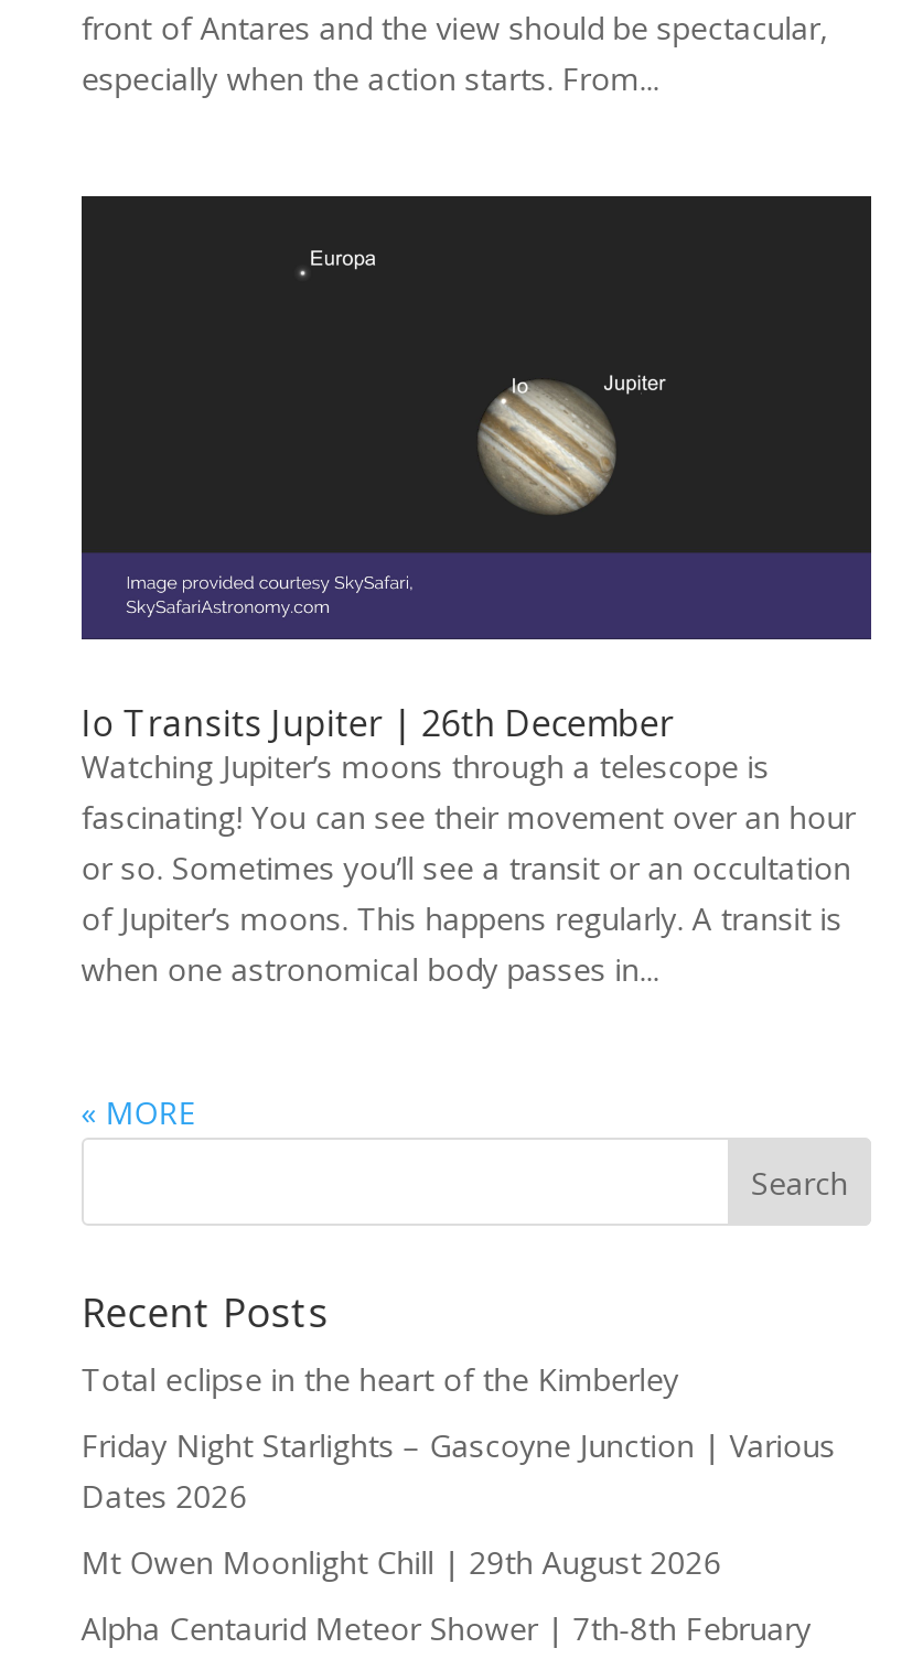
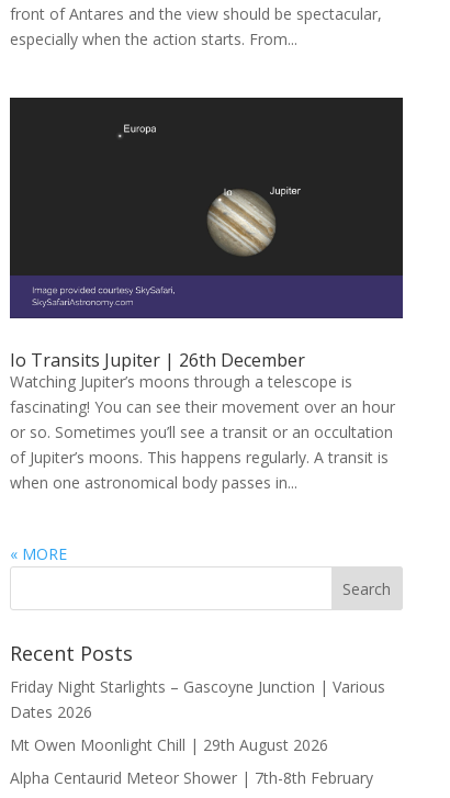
[81,1359,679,1400] Total eclipse in the heart of the Kimberley -> none

